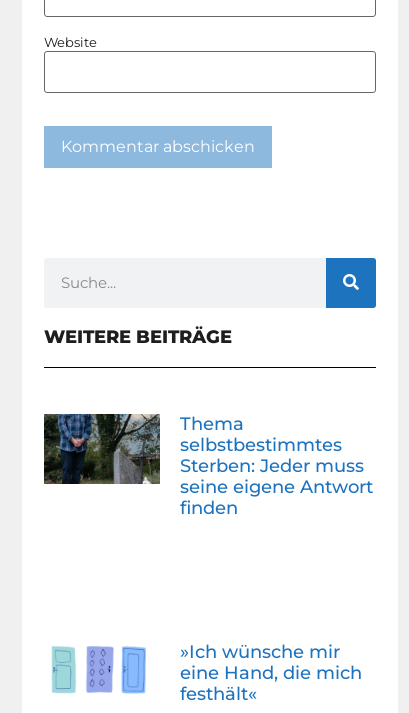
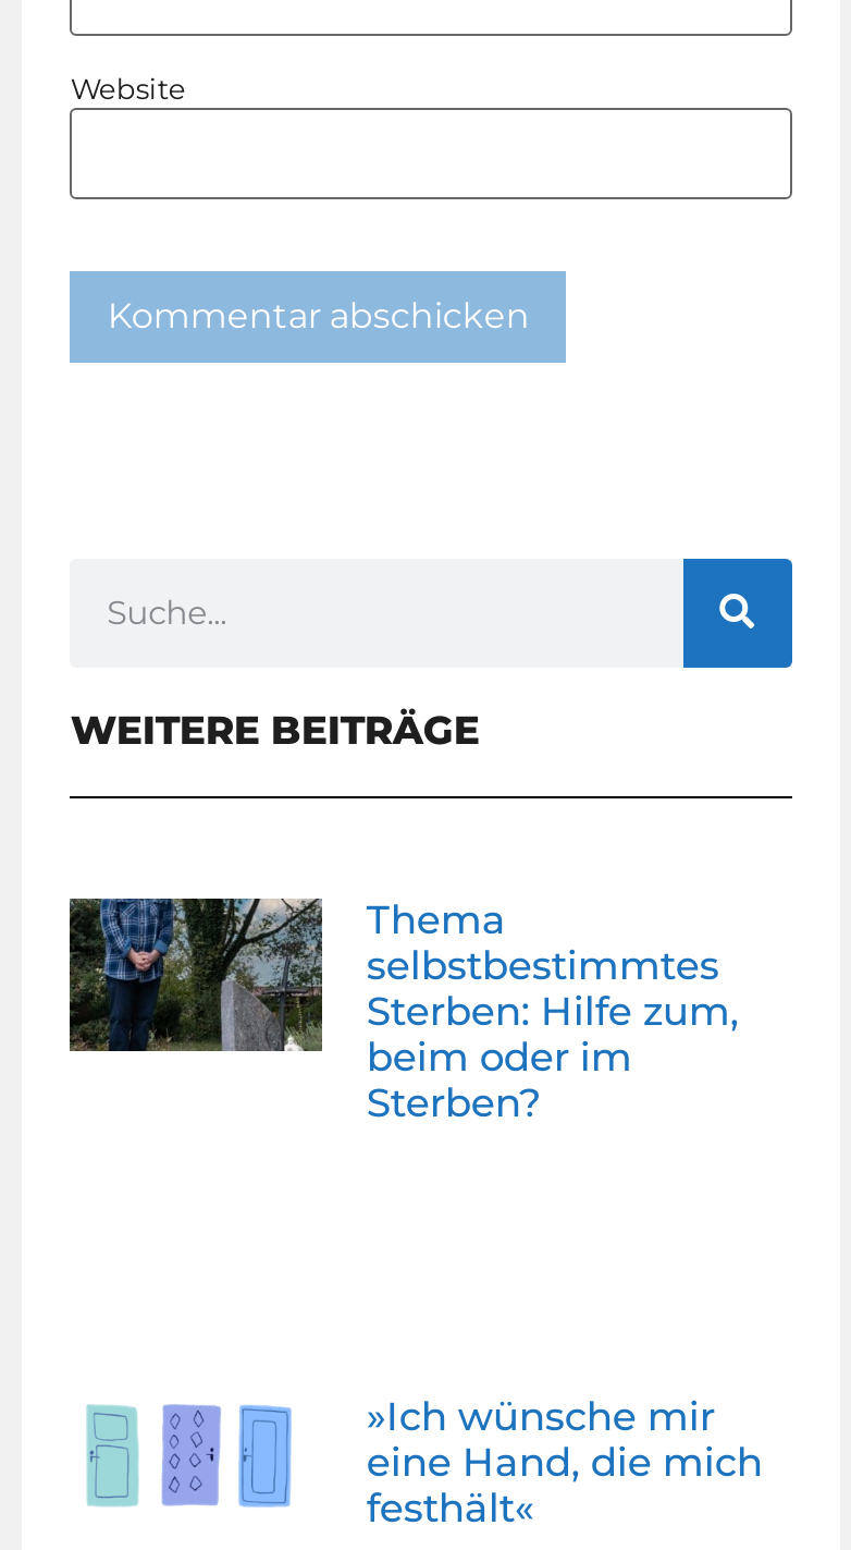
[180,455,373,519] Sterben: Jeder muss | seine eigene Antwort | finden -> [366,988,738,1128] Sterben: Hilfe zum, | beim oder im | Sterben?

